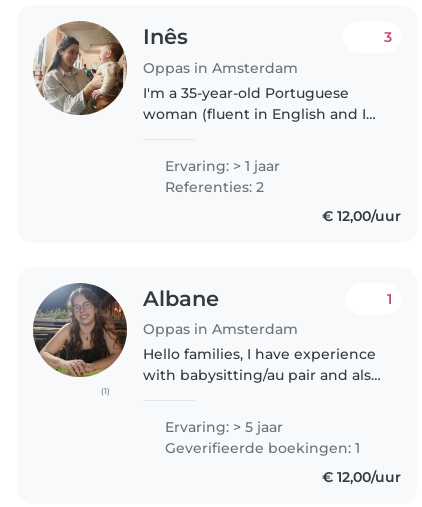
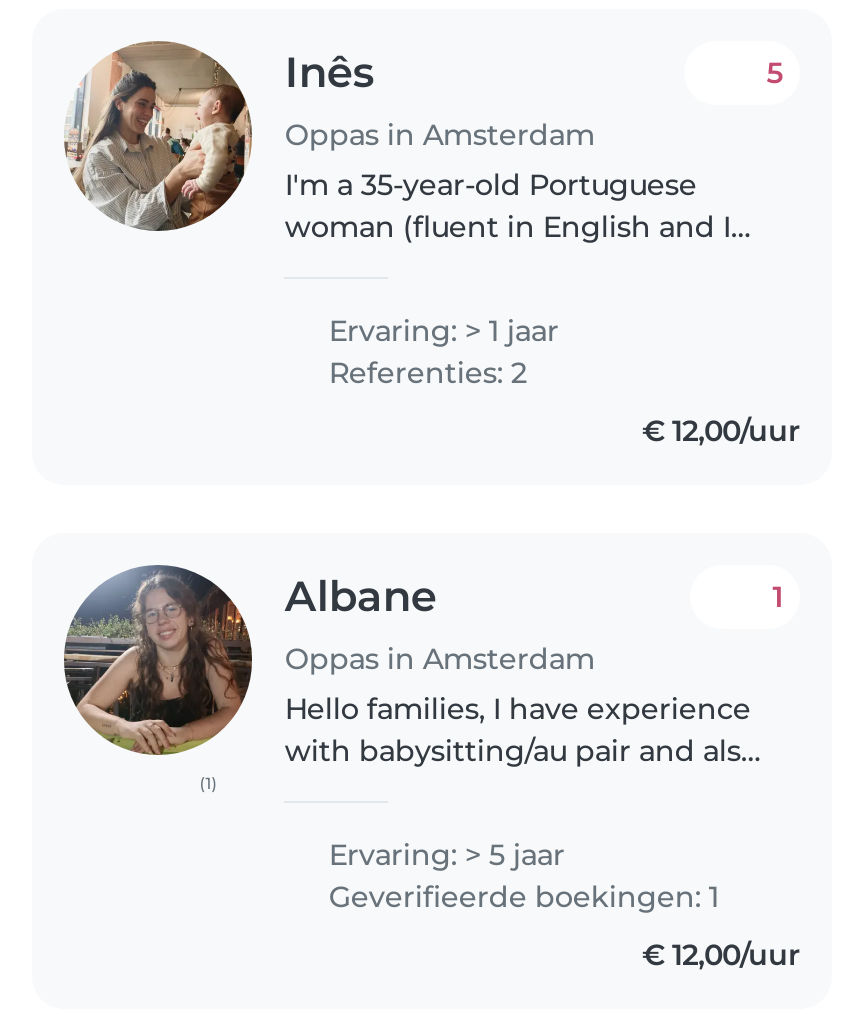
[384,28,392,46] 3 -> [766,56,782,92] 5

